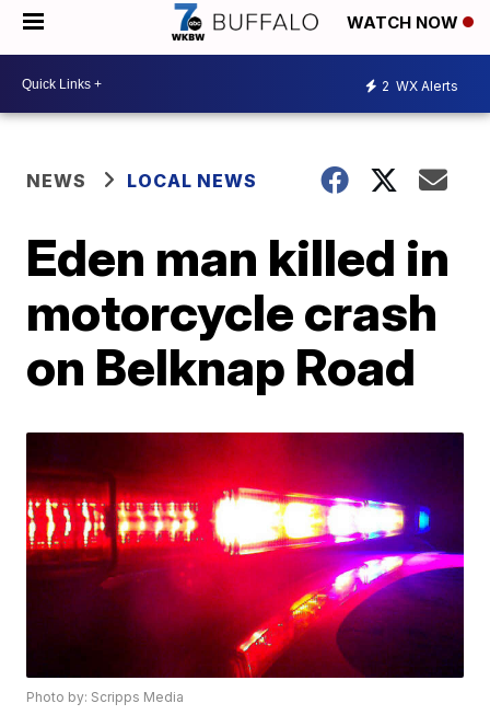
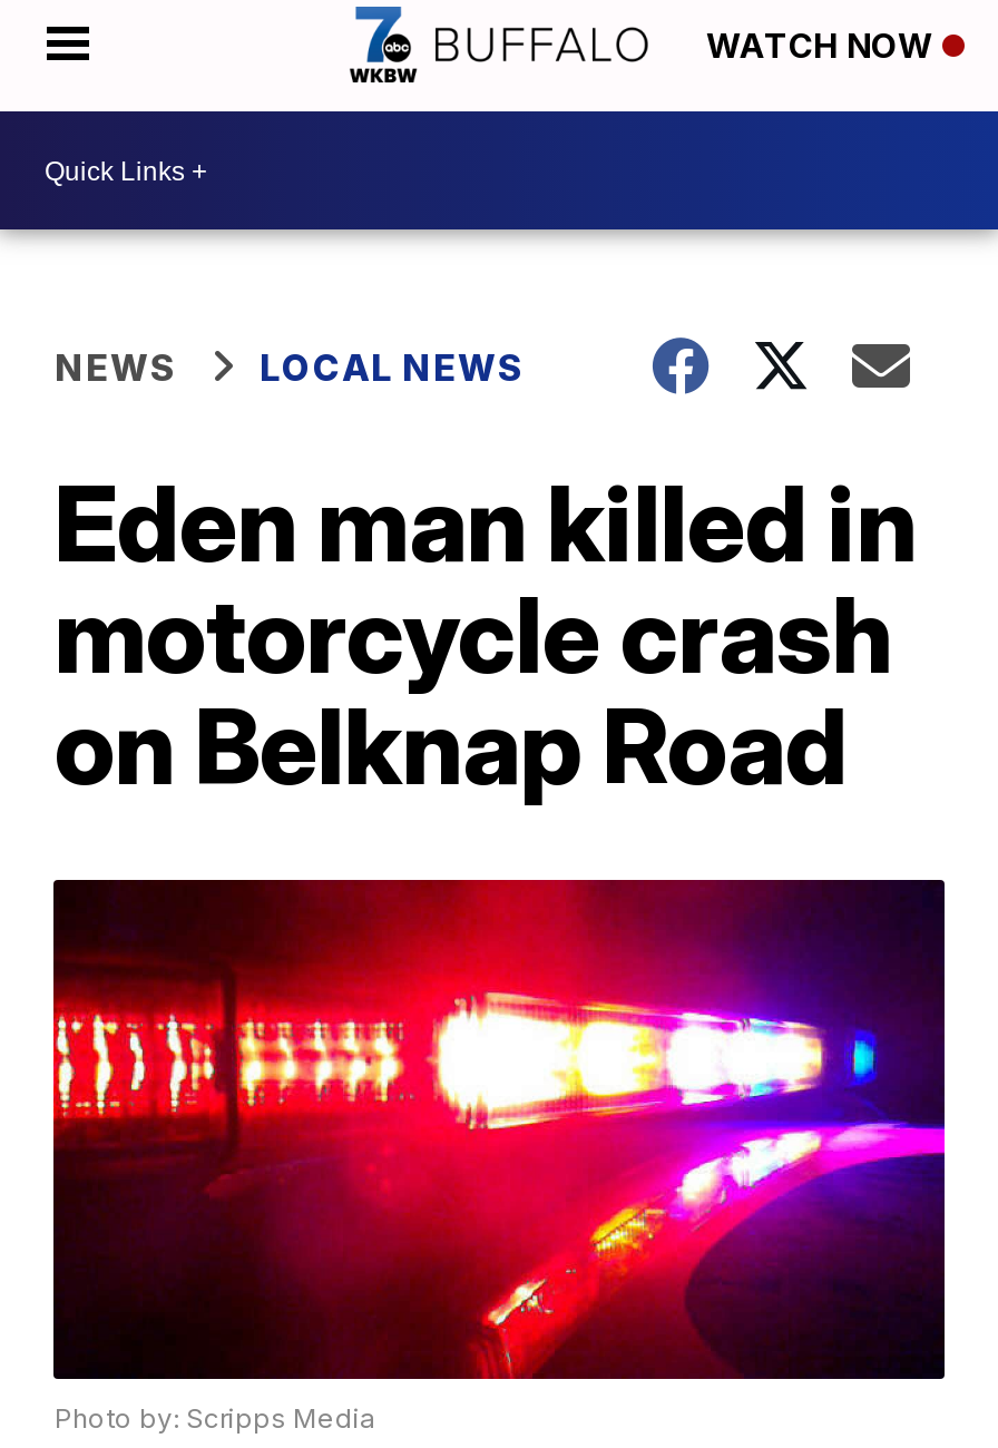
[382,77,458,94] 2 WX Alerts -> none

